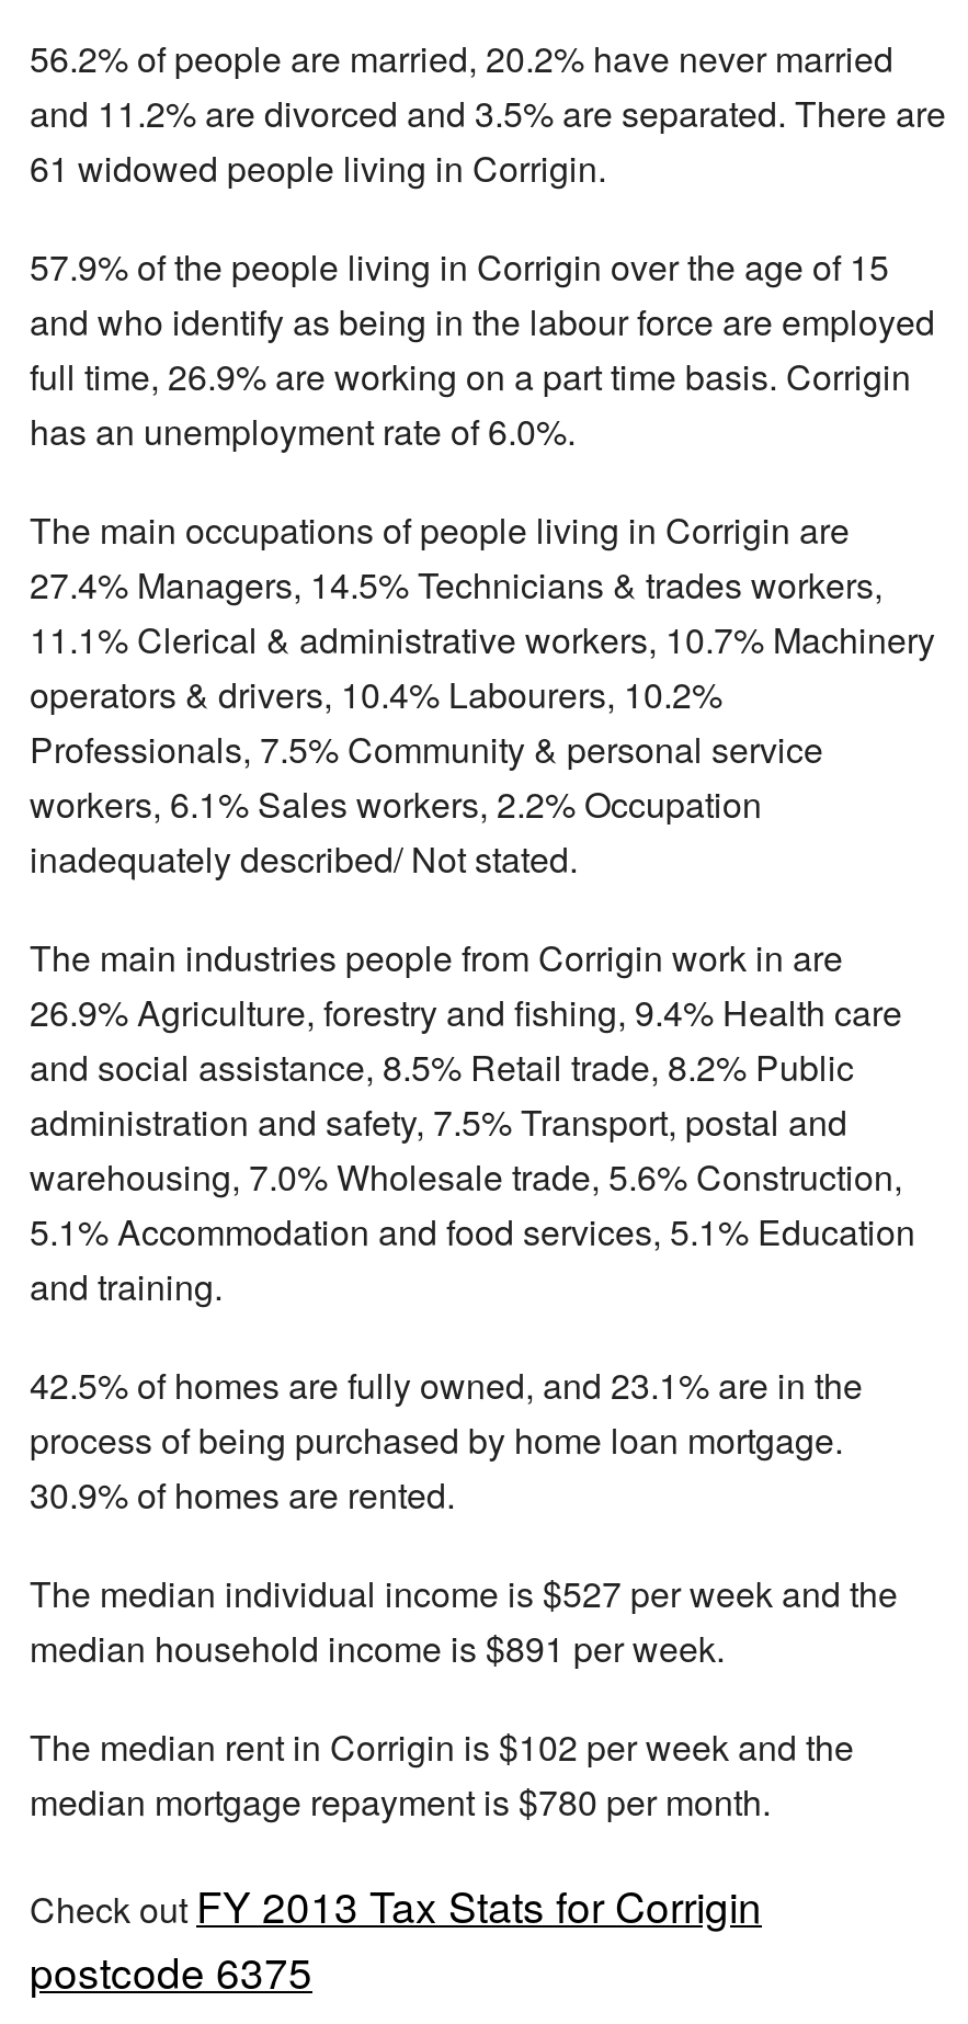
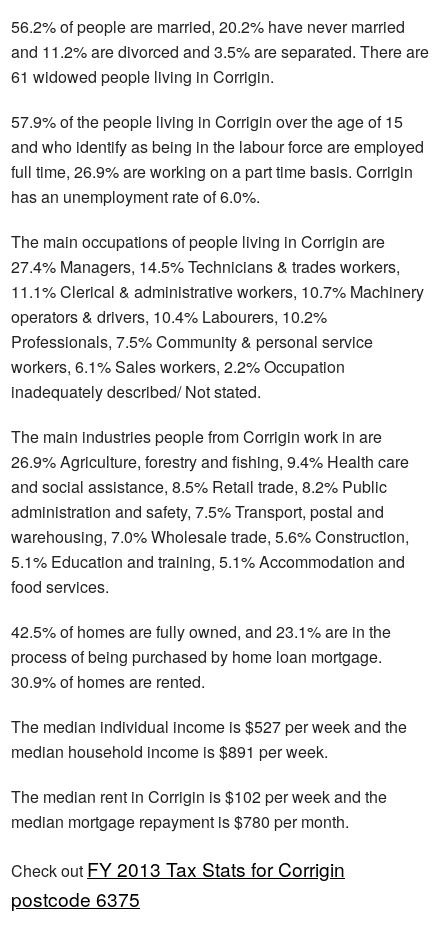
[30,1206,915,1311] 5.1% Accommodation and food services, 5.1% Education | and training. -> [11,550,405,598] 5.1% Education and training, 5.1% Accommodation and | food services.

